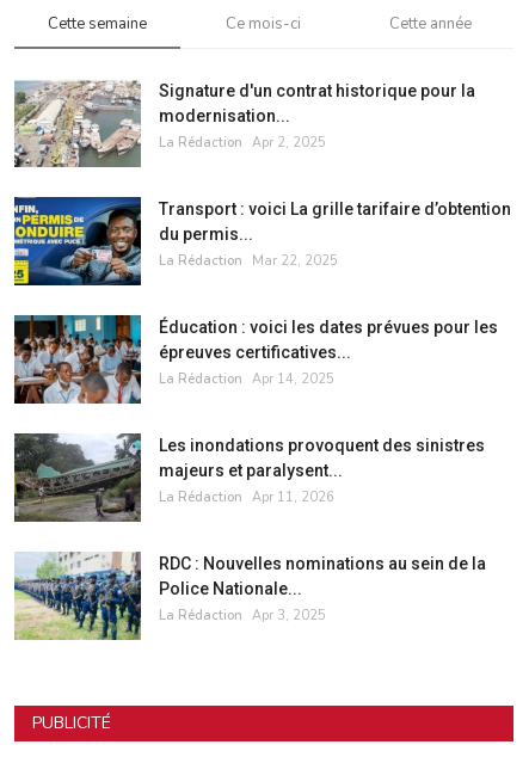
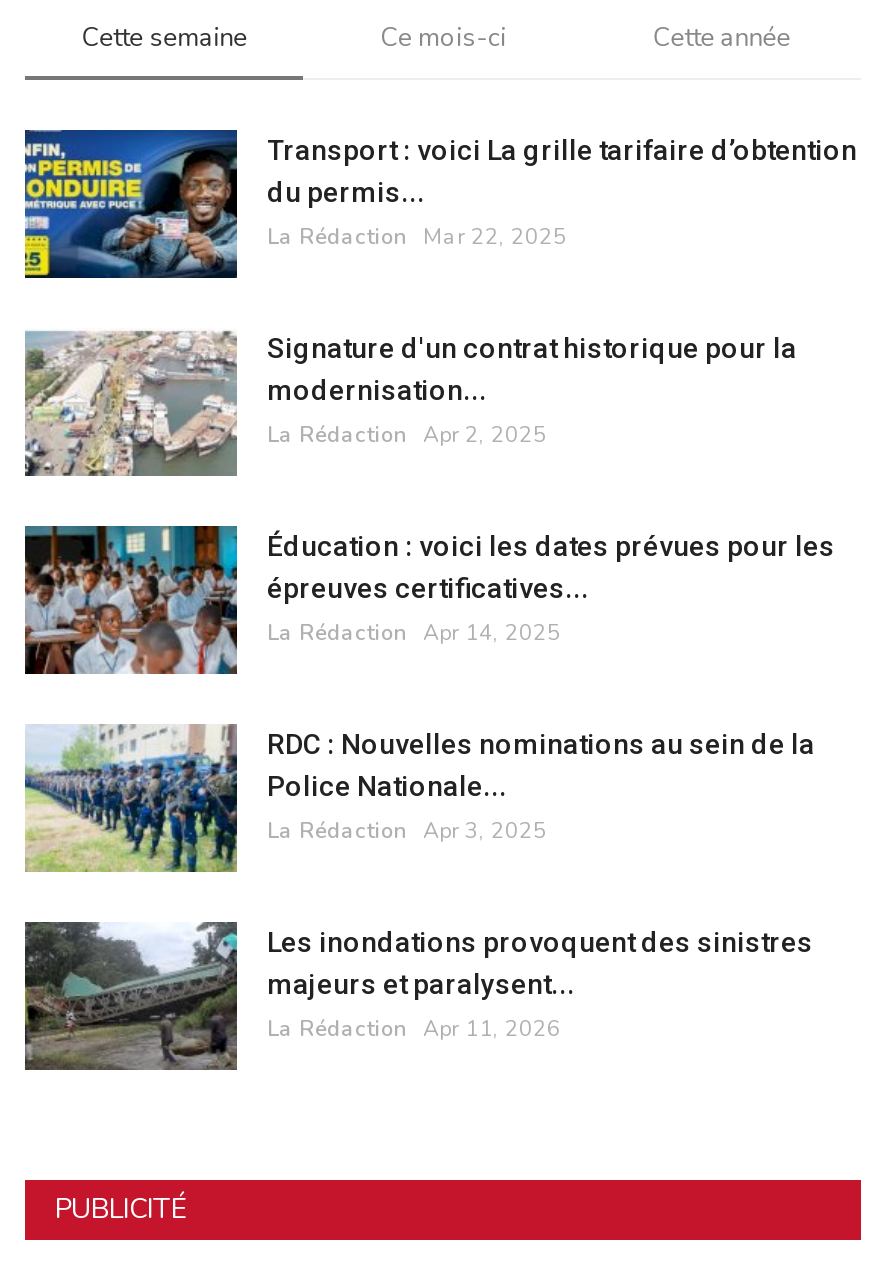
moved [12,78,475,170] -> [21,326,797,480]: [image] | Signature d'un contrat historique pour la | modernisation... | La Rédaction Apr 2, 2025
moved [13,196,511,287] -> [23,128,857,280]: [image] | Transport : voici La grille tarifaire d’obtention | du permis... | La Rédaction Mar 22, 2025
moved [12,431,485,523] -> [21,918,813,1072]: [image] | Les inondations provoquent des sinistres | majeurs et paralysent... | La Rédaction Apr 11, 2026
moved [13,552,486,641] -> [25,724,815,874]: [image] | RDC : Nouvelles nominations au sein de la | Police Nationale... | La Rédaction Apr 3, 2025

